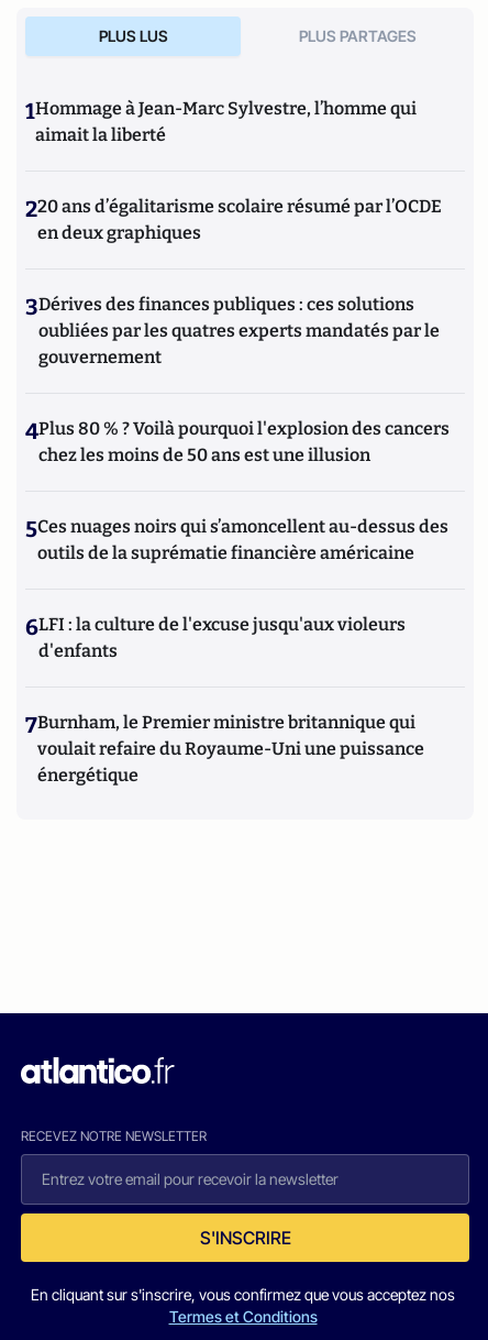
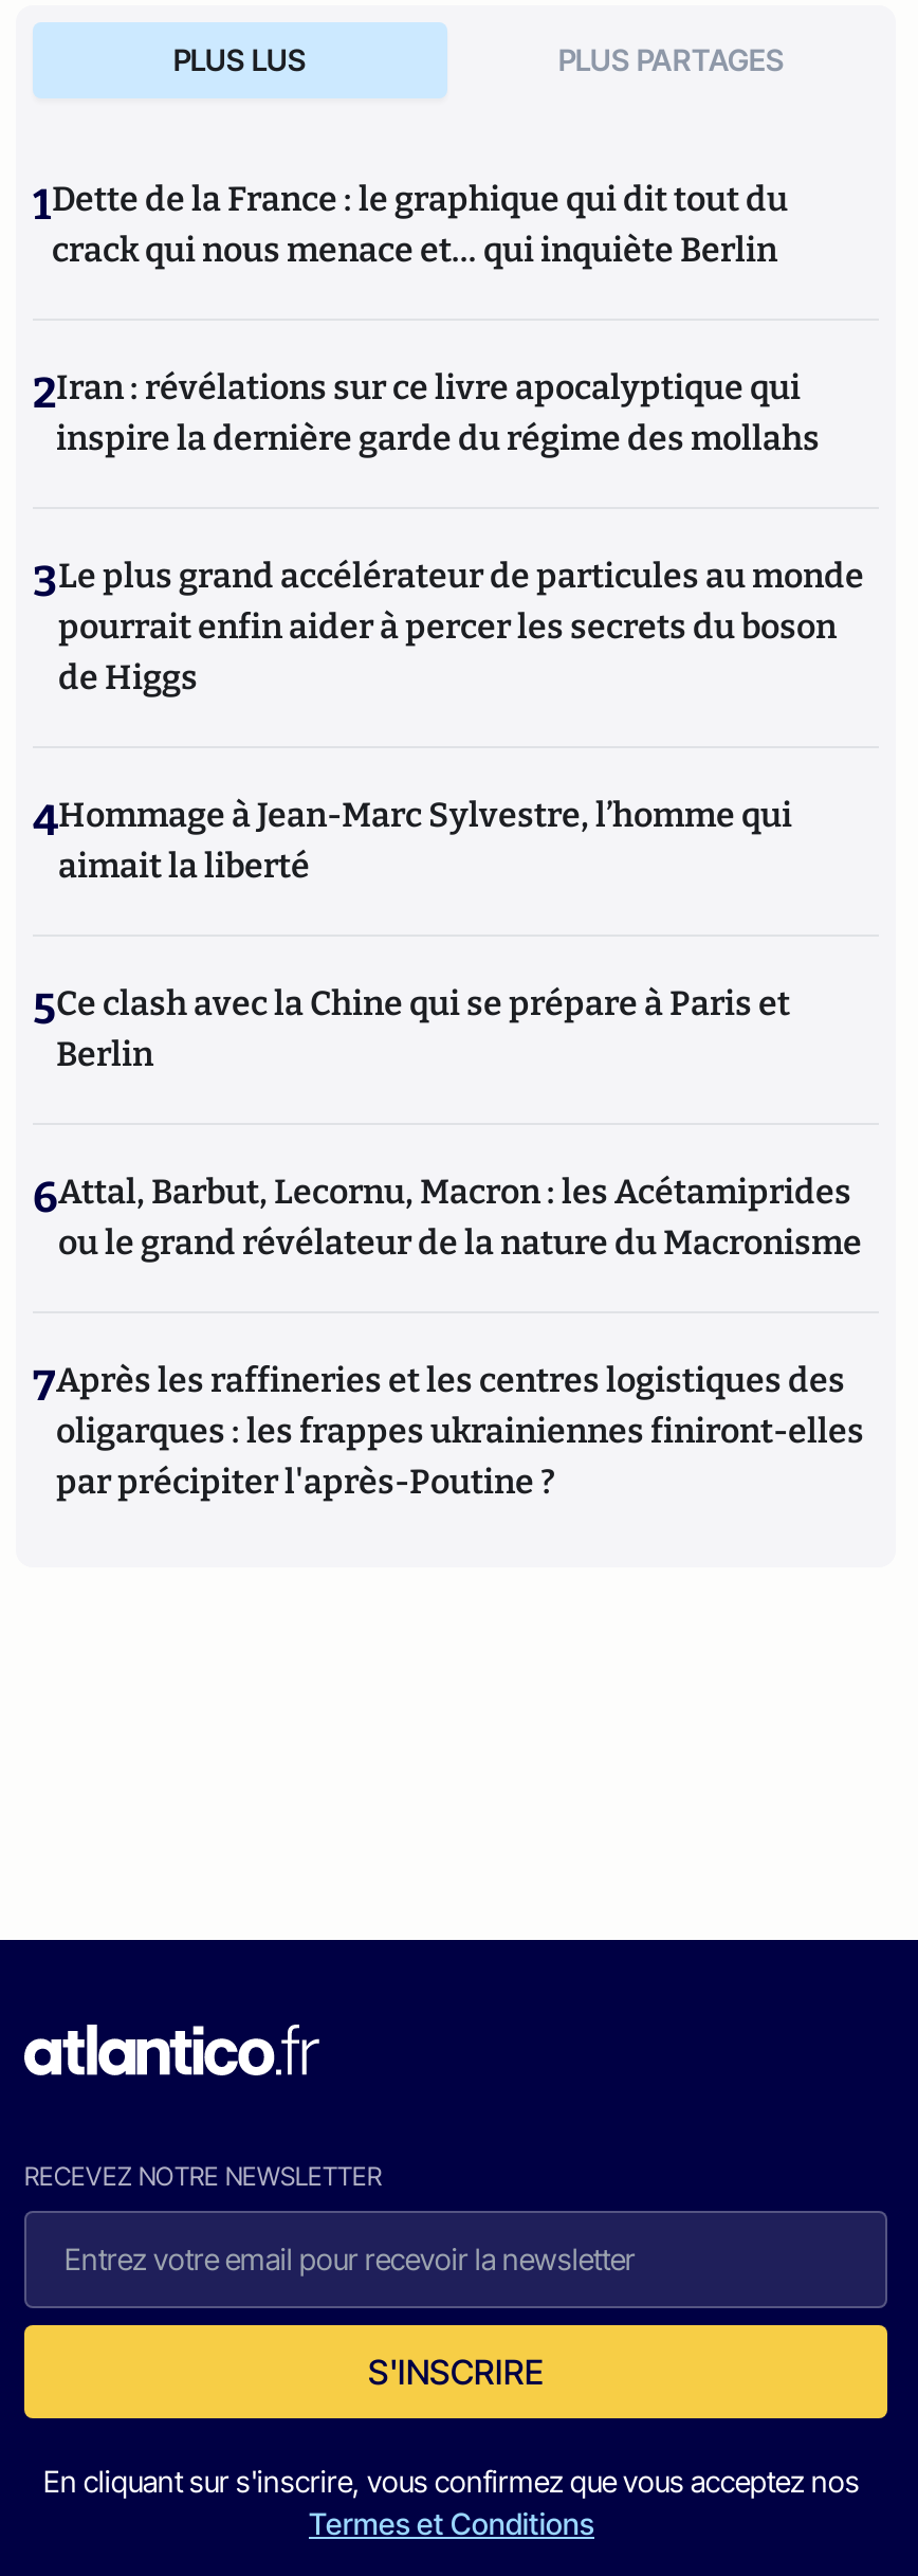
[25,98,417,124] 1Hommage à Jean-Marc Sylvestre, l’homme qui -> [33,179,864,846] 1Dette de la France : le graphique qui dit tout du | crack qui nous menace et… qui inquiète Berlin | 2Iran : révélations sur ce livre apocalyptique qui | inspire la dernière garde du régime des mollahs | 3Le plus grand accélérateur de particules au monde | pourrait enfin aider à percer les secrets du boson | de Higgs | 4Hommage à Jean-Marc Sylvestre, l’homme qui
moved [35,124,166,145] -> [58,846,310,886]: aimait la liberté
[25,196,450,786] 220 ans d’égalitarisme scolaire résumé par l’OCDE | en deux graphiques | 3Dérives des finances publiques : ces solutions | oubliées par les quatres experts mandatés par le | gouvernement | 4Plus 80 % ? Voilà pourquoi l'explosion des cancers | chez les moins de 50 ans est une illusion | 5Ces nuages noirs qui s’amoncellent au-dessus des | outils de la suprématie financière américaine | 6LFI : la culture de l'excuse jusqu'aux violeurs | d'enfants | 7Burnham, le Premier ministre britannique qui | voulait refaire du Royaume-Uni une puissance | énergétique -> [33,983,864,1502] 5Ce clash avec la Chine qui se prépare à Paris et | Berlin | 6Attal, Barbut, Lecornu, Macron : les Acétamiprides | ou le grand révélateur de la nature du Macronisme | 7Après les raffineries et les centres logistiques des | oligarques : les frappes ukrainiennes finiront-elles | par précipiter l'après-Poutine ?

